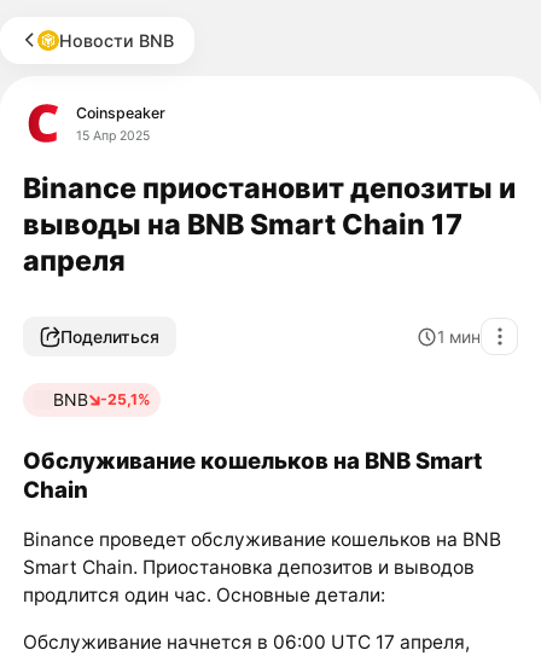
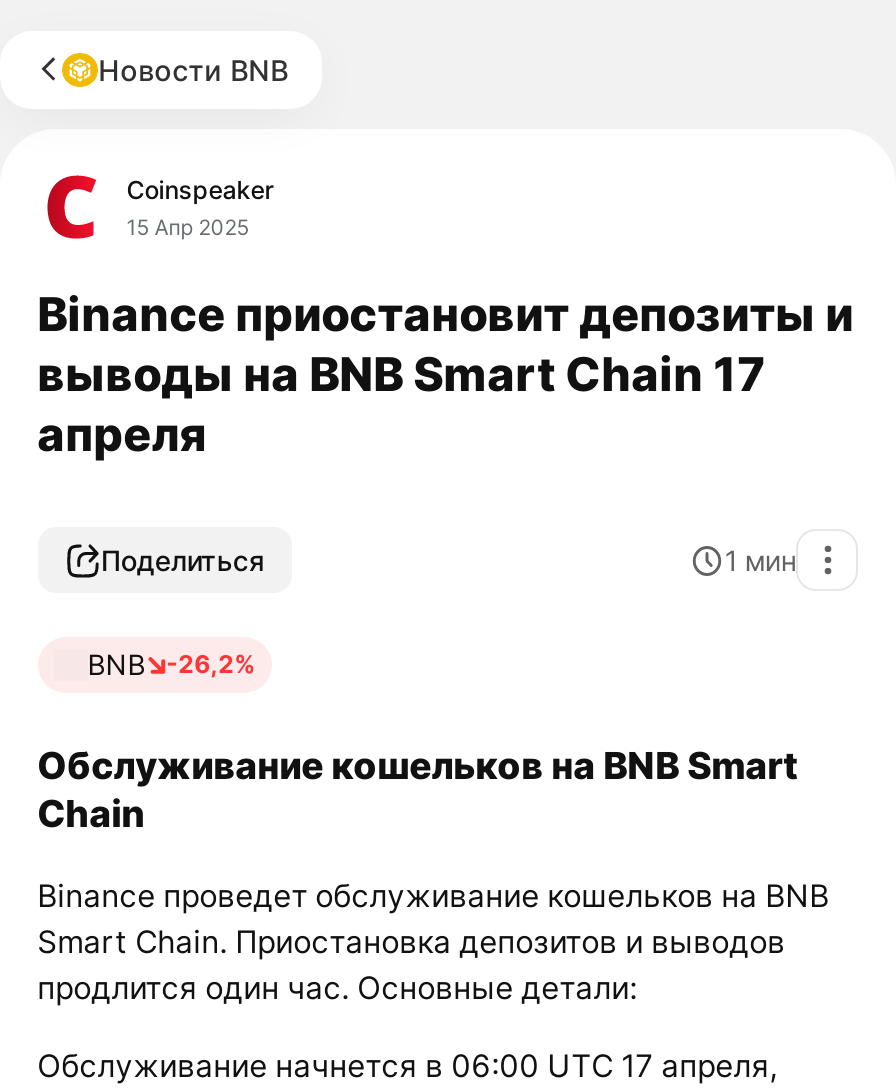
[53,389,151,410] BNB -25,1% -> [87,647,256,681] BNB -26,2%

